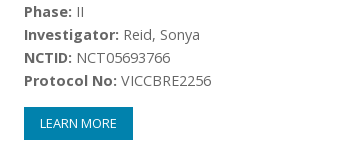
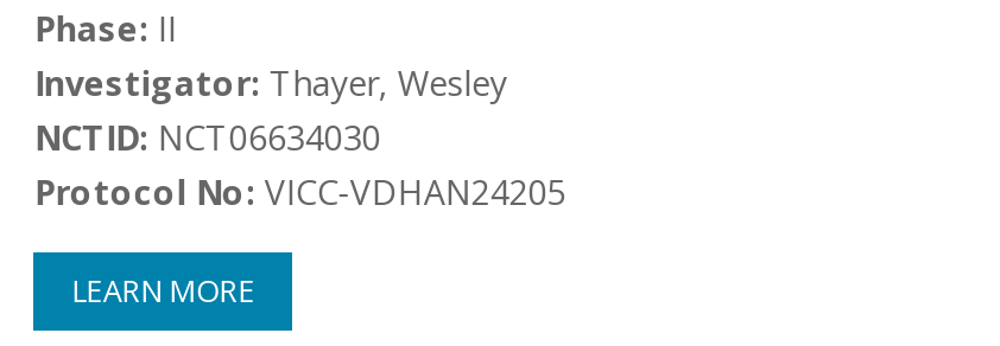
[24,25,200,44] Investigator: Reid, Sonya -> [34,60,507,105] Investigator: Thayer, Wesley
[24,48,170,67] NCTID: NCT05693766 -> [34,114,381,159] NCTID: NCT06634030
[24,71,211,90] Protocol No: VICCBRE2256 -> [34,169,566,214] Protocol No: VICC-VDHAN24205

